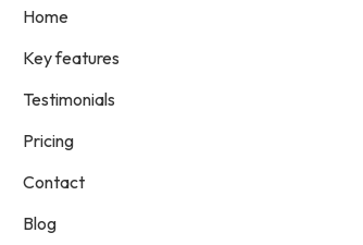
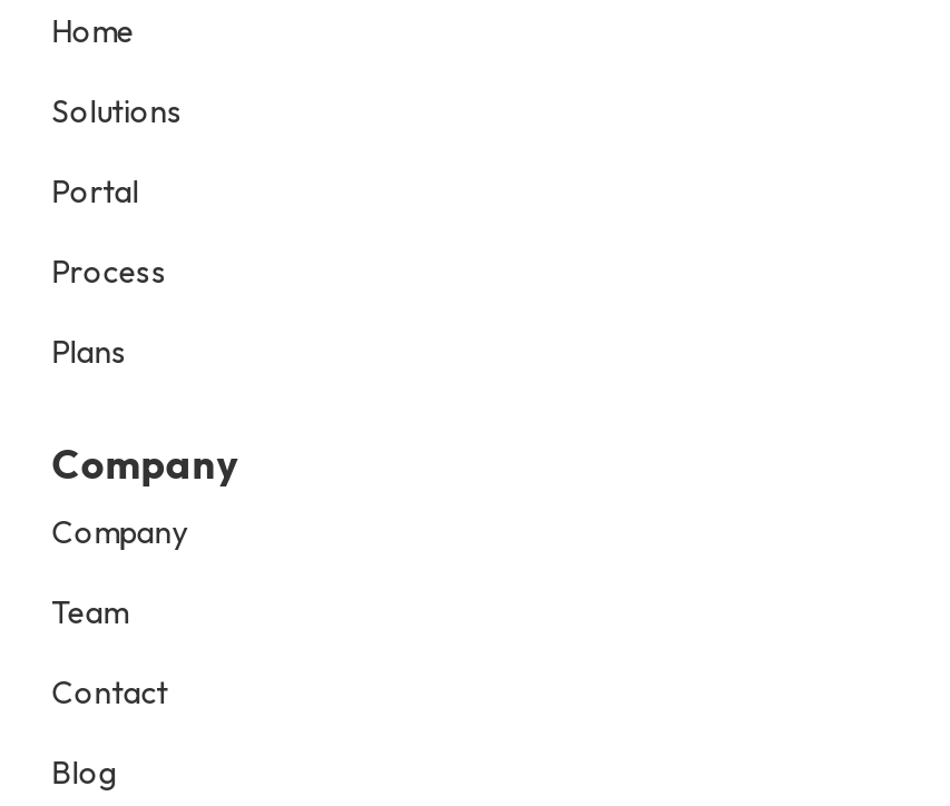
[23,47,119,151] Key features | Testimonials | Pricing -> [52,91,239,632] Solutions | Portal | Process | Plans | Company | Company | Team

